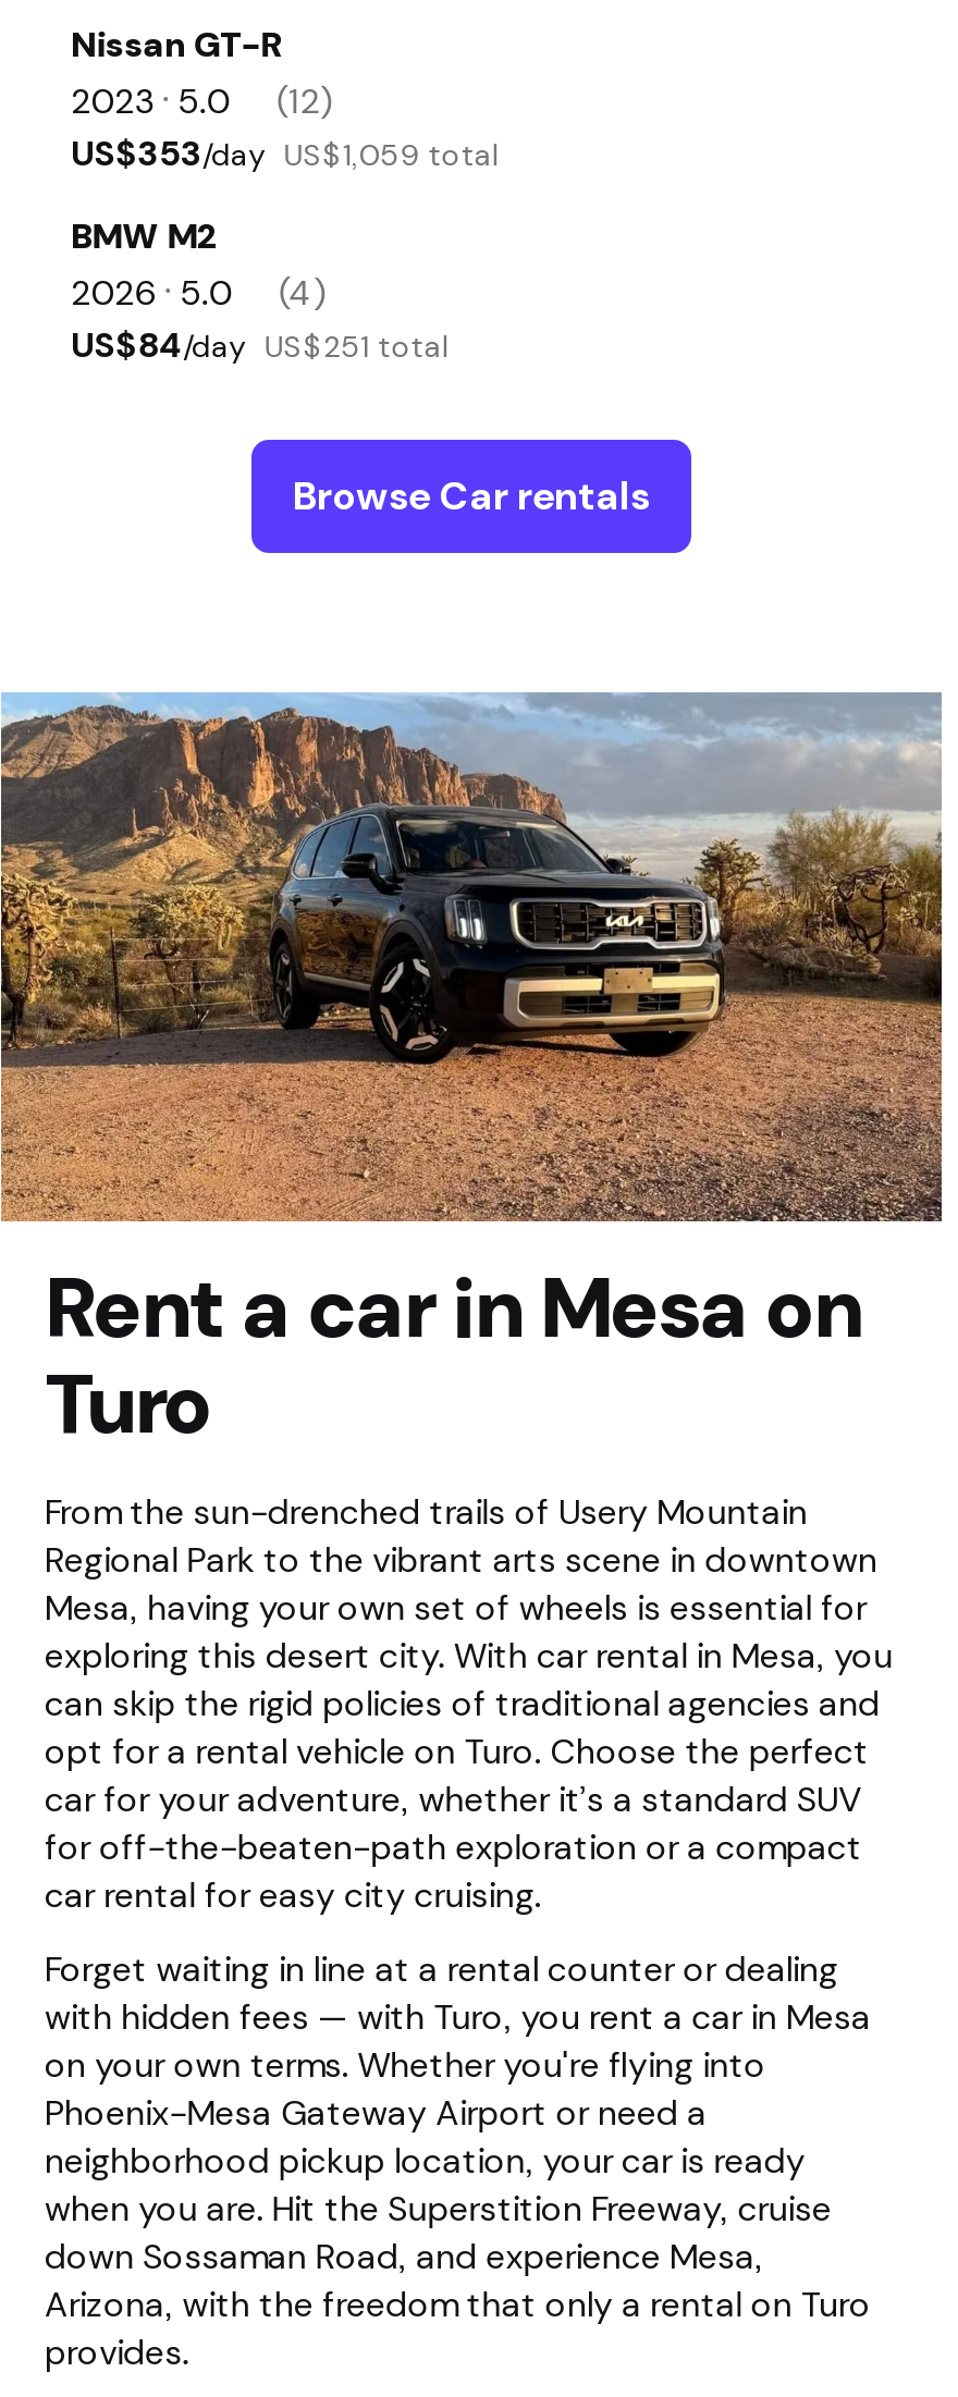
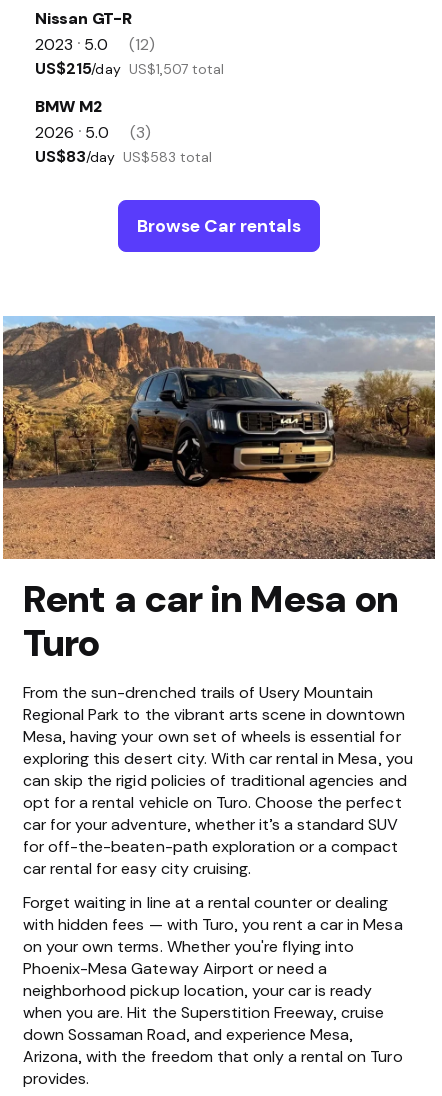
[71,133,499,172] US$353/day US$1,059 total -> [35,59,224,77] US$215/day US$1,507 total
[71,272,326,311] 2026 • 5.0 (4) -> [35,123,151,141] 2026 • 5.0 (3)
[71,324,449,364] US$84/day US$251 total -> [35,147,212,165] US$83/day US$583 total

